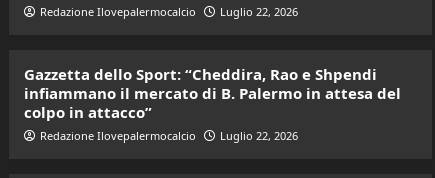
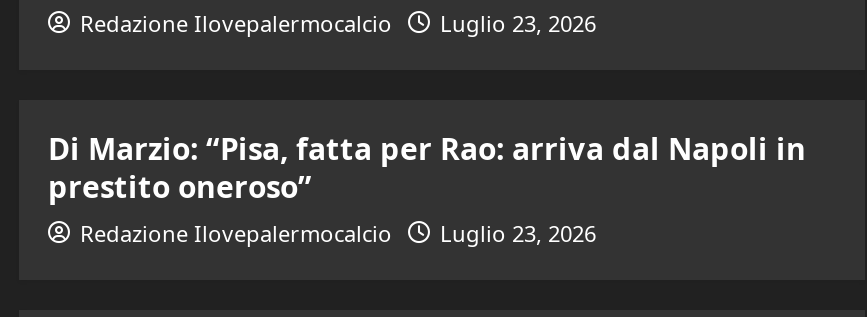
[39,4,297,19] Redazione Ilovepalermocalcio Luglio 22, 2026 -> [80,9,596,39] Redazione Ilovepalermocalcio Luglio 23, 2026
[23,64,400,122] Gazzetta dello Sport: “Cheddira, Rao e Shpendi | infiammano il mercato di B. Palermo in attesa del | colpo in attacco” -> [48,129,806,207] Di Marzio: “Pisa, fatta per Rao: arriva dal Napoli in | prestito oneroso”
[39,128,297,143] Redazione Ilovepalermocalcio Luglio 22, 2026 -> [80,219,596,249] Redazione Ilovepalermocalcio Luglio 23, 2026

